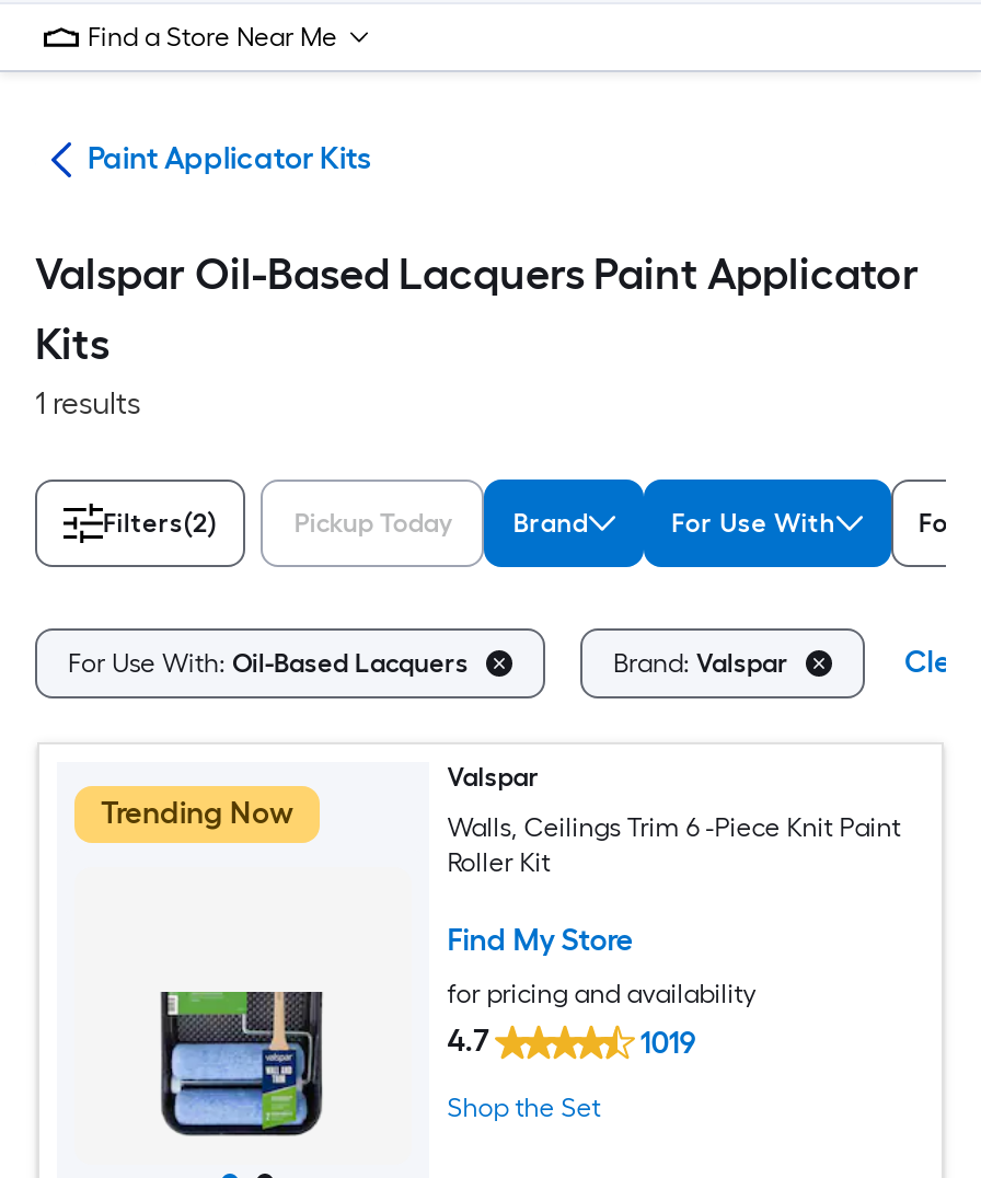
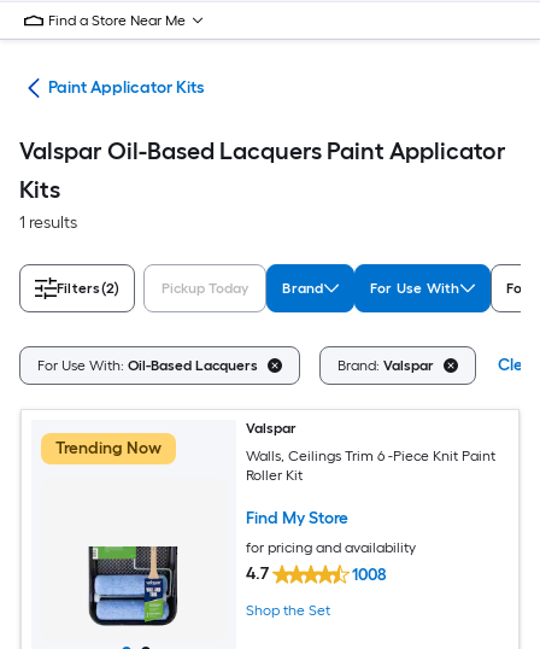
[640,1026,697,1063] 1019 -> [352,565,387,586] 1008

